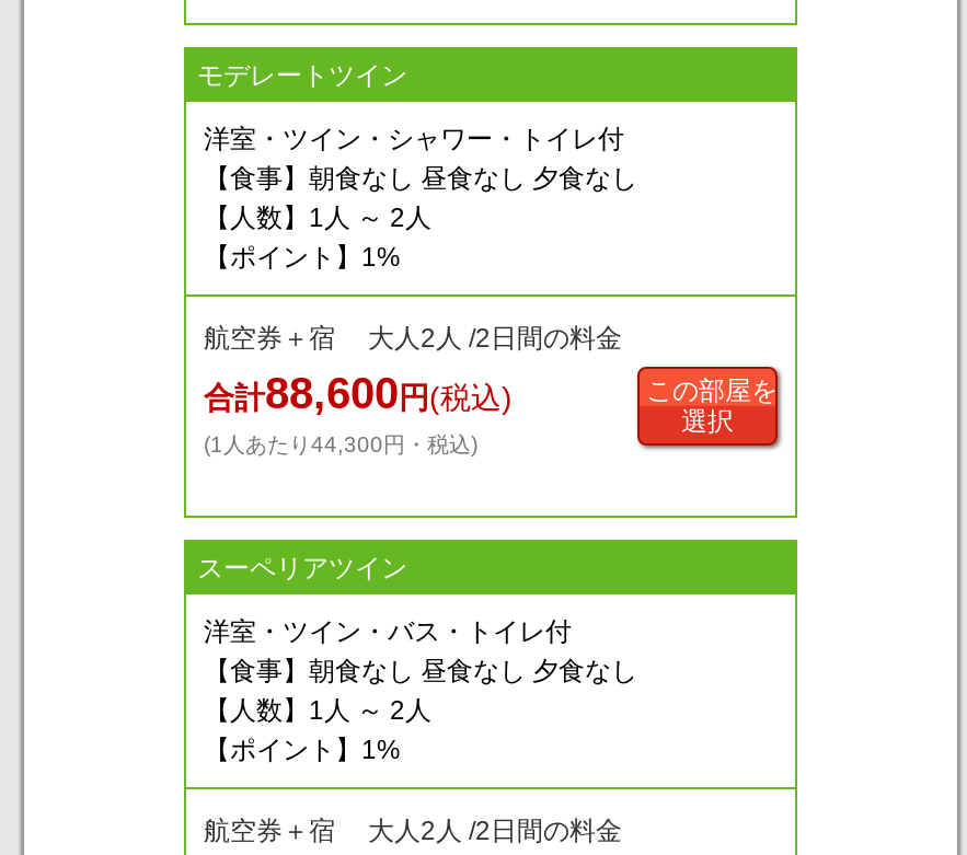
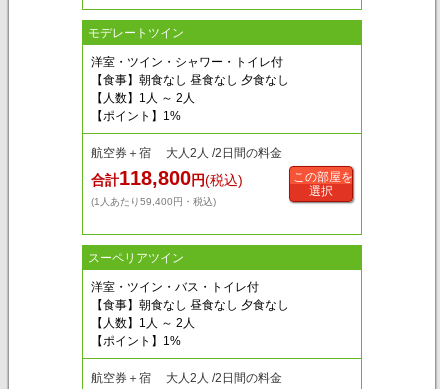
[204,369,513,417] 合計88,600円(税込) -> [91,167,243,189] 合計118,800円(税込)
[204,432,477,457] (1人あたり44,300円・税込) -> [91,196,216,207] (1人あたり59,400円・税込)

